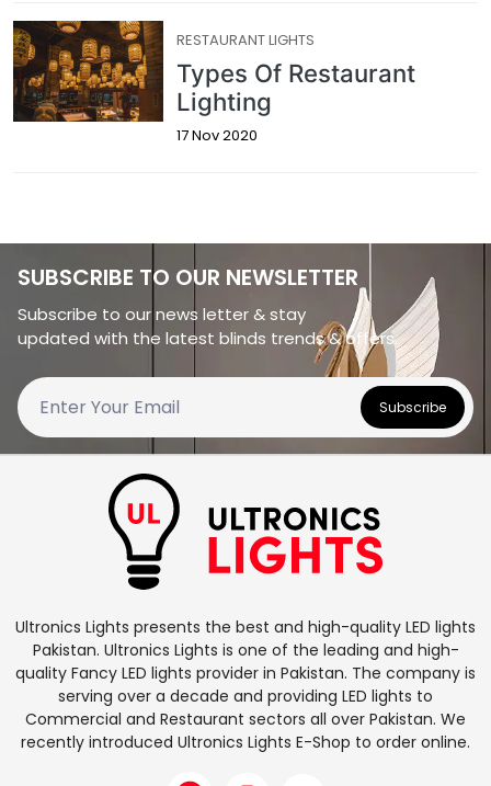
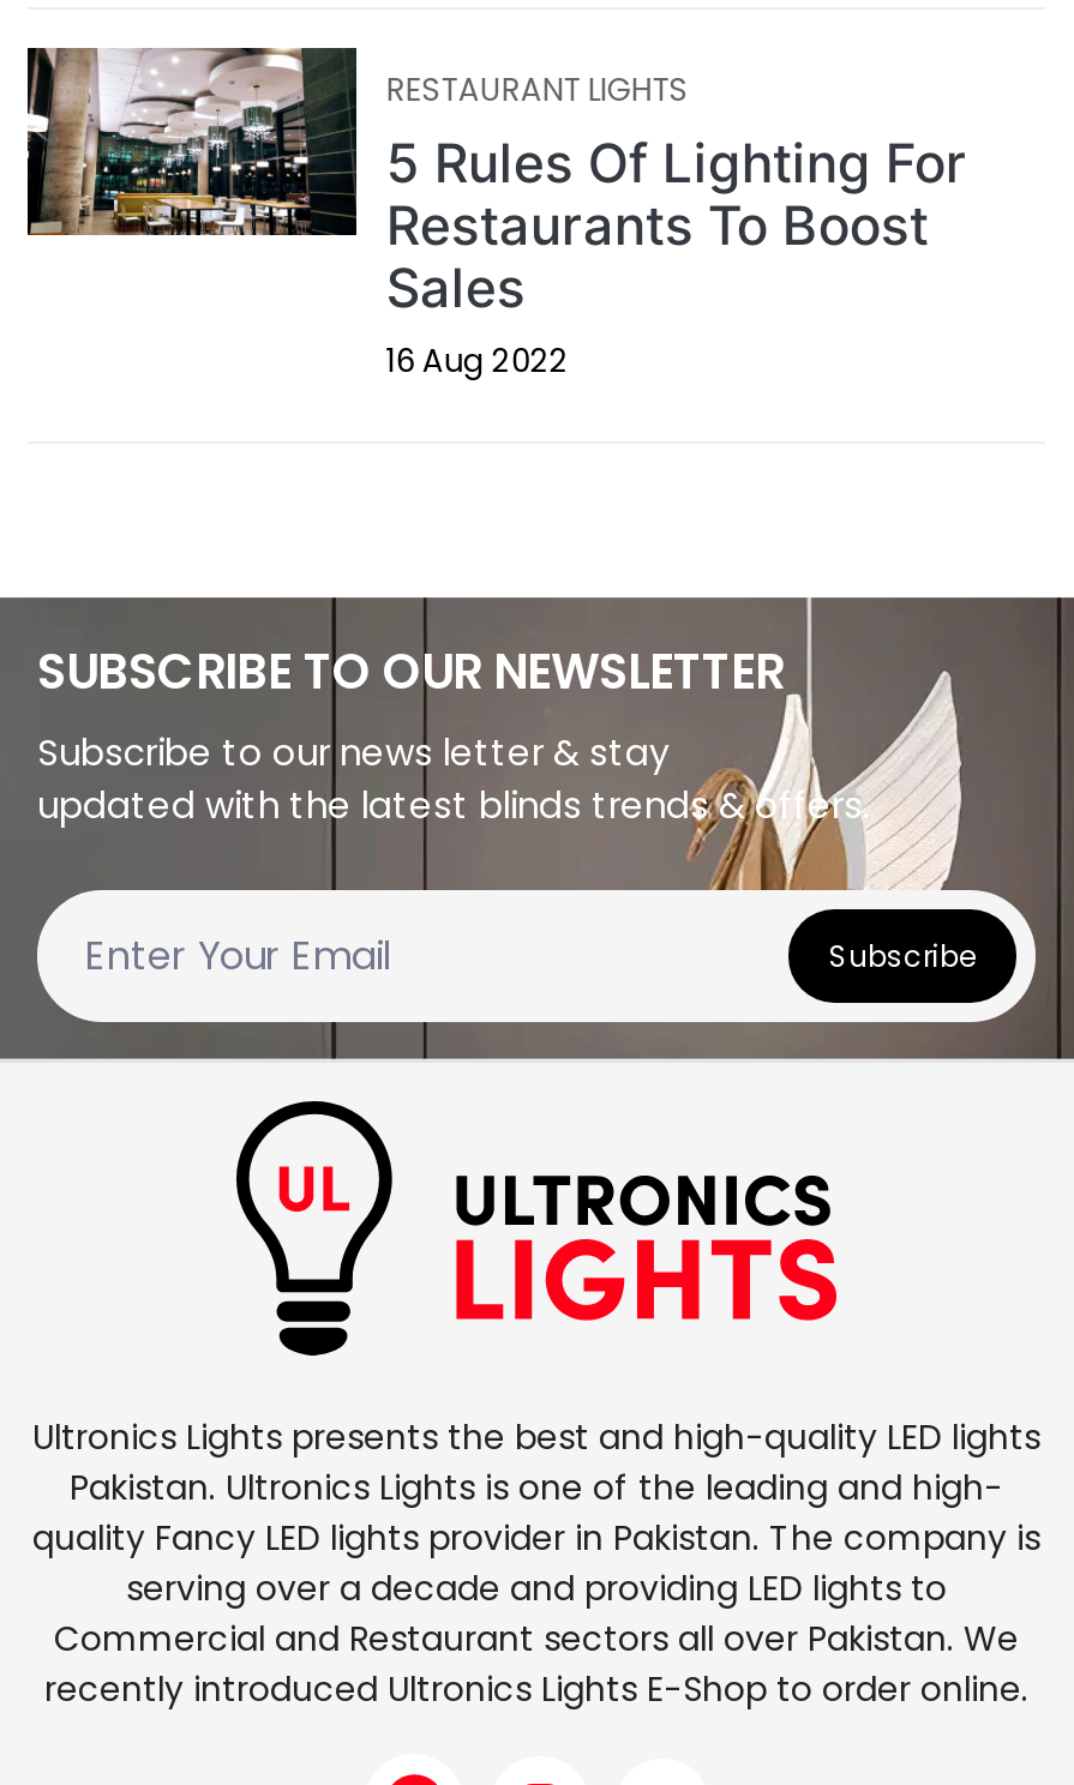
[12,20,416,146] [image] | Types Of Restaurant | Lighting | 17 Nov 2020 -> [25,46,967,385] [image] | 5 Rules Of Lighting For | Restaurants To Boost | Sales | 16 Aug 2022

